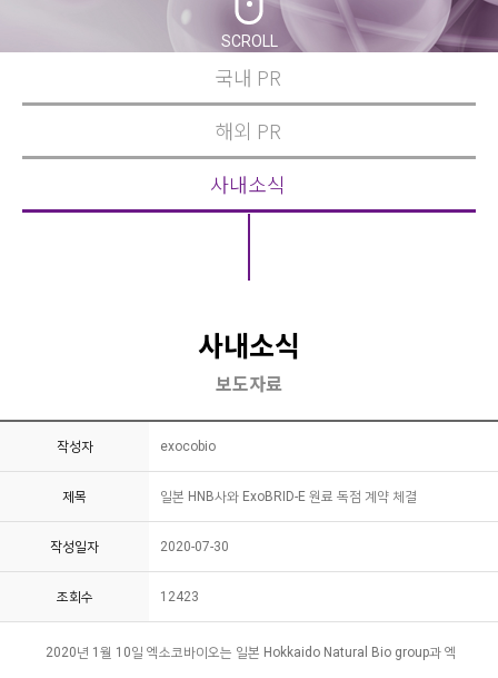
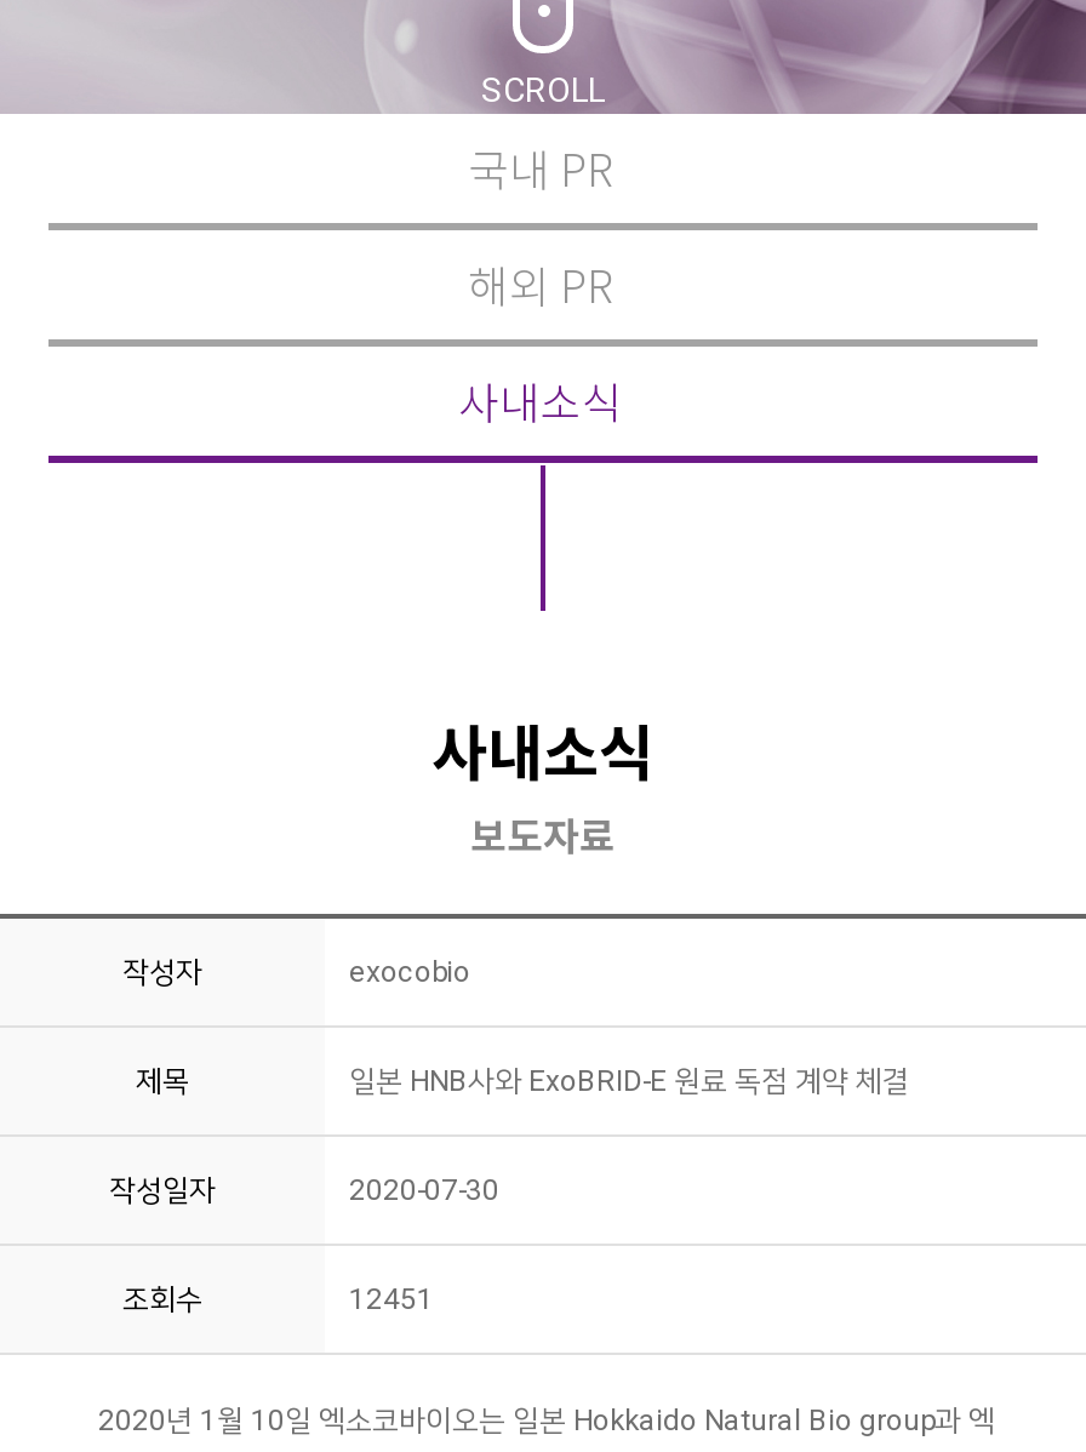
[160,589,199,605] 12423 -> [349,1282,434,1316] 12451

